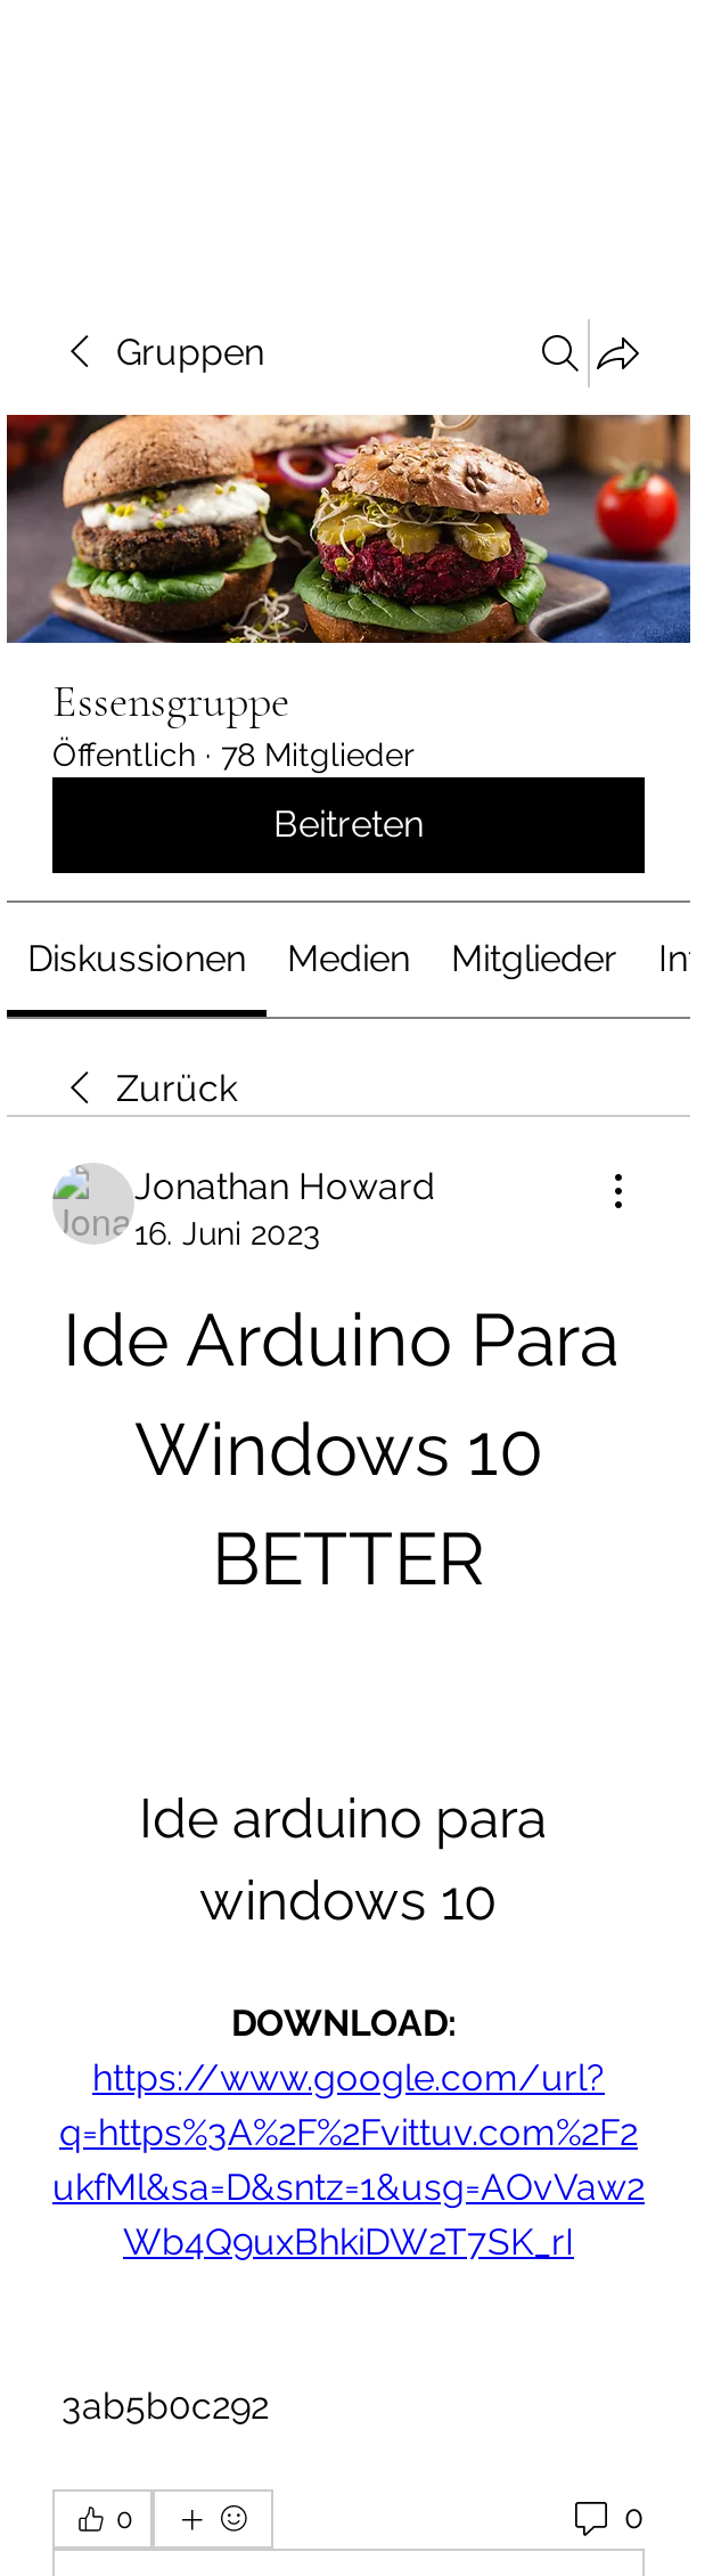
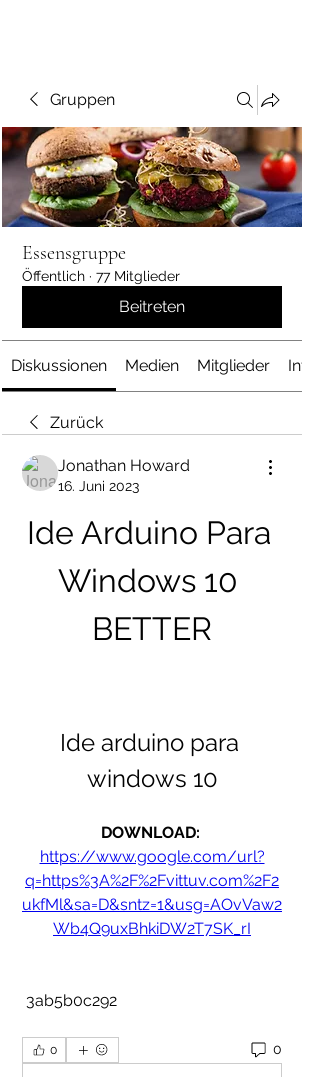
[52,736,415,772] Öffentlich · 78 Mitglieder -> [22,268,180,284] Öffentlich · 77 Mitglieder

